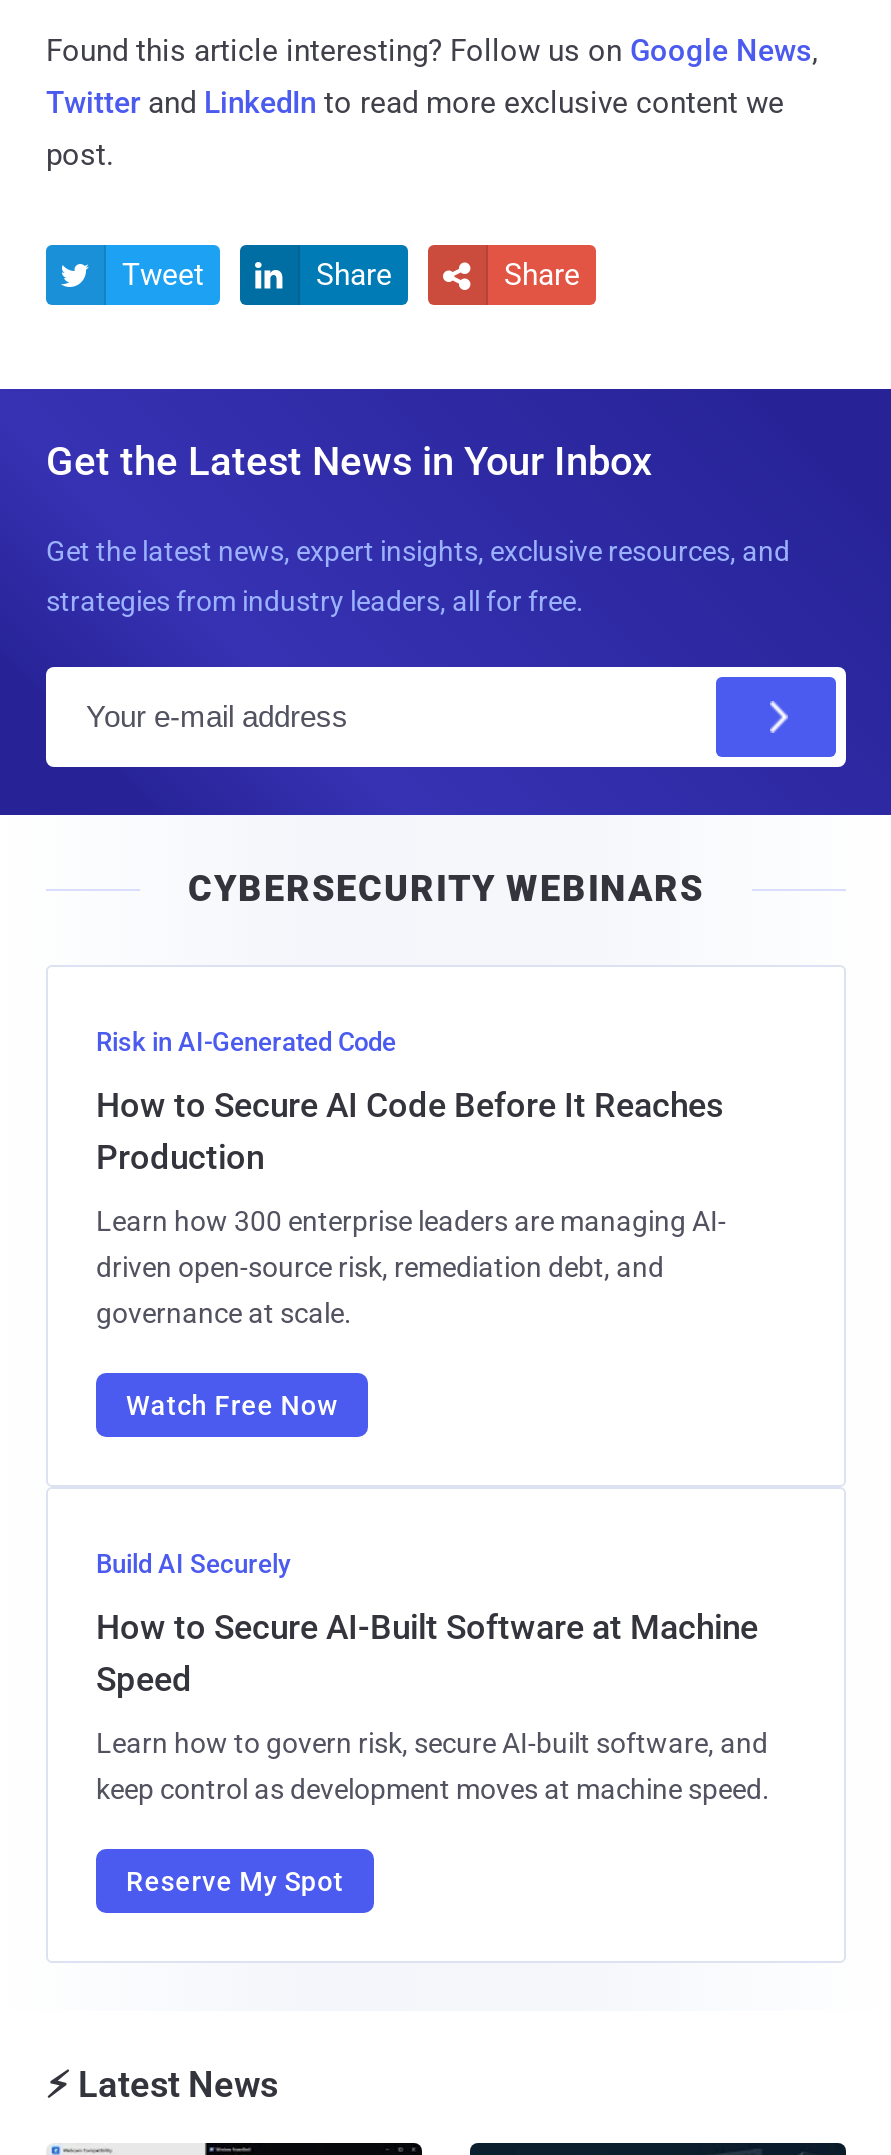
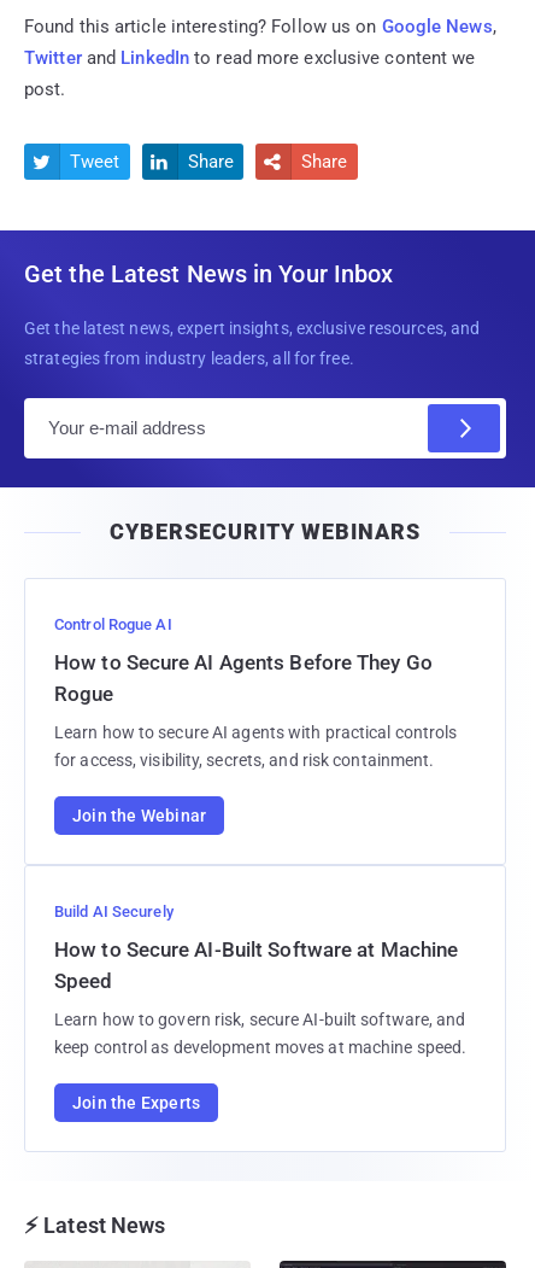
[96,1026,396,1056] Risk in AI-Generated Code -> [54,615,172,633] Control Rogue AI
[96,1084,724,1176] How to Secure AI Code Before It Reaches | Production -> [54,650,432,705] How to Secure AI Agents Before They Go | Rogue
[96,1204,726,1328] Learn how 300 enterprise leaders are managing AI- | driven open-source risk, remediation debt, and | governance at scale. -> [54,722,457,769] Learn how to secure AI agents with practical controls | for access, visibility, secrets, and risk containment.
[126,1388,338,1420] Watch Free Now -> [72,806,206,825] Join the Webinar
[126,1864,344,1896] Reserve My Spot -> [72,1093,200,1112] Join the Experts

